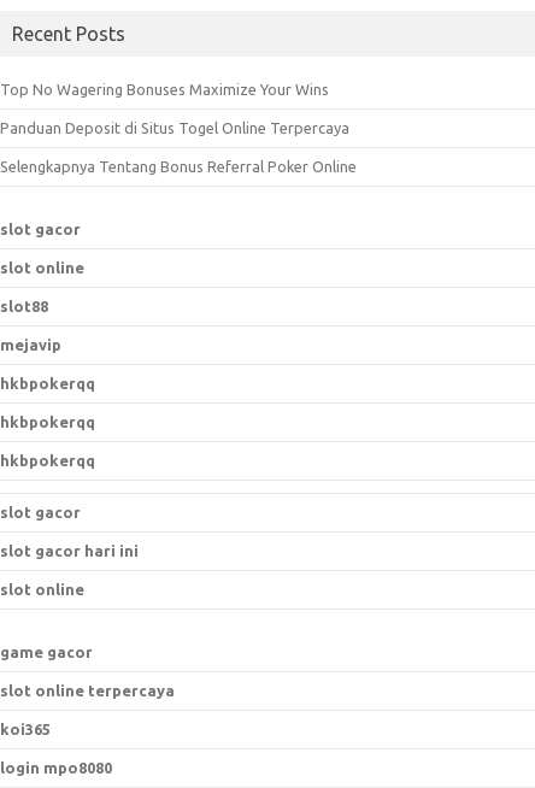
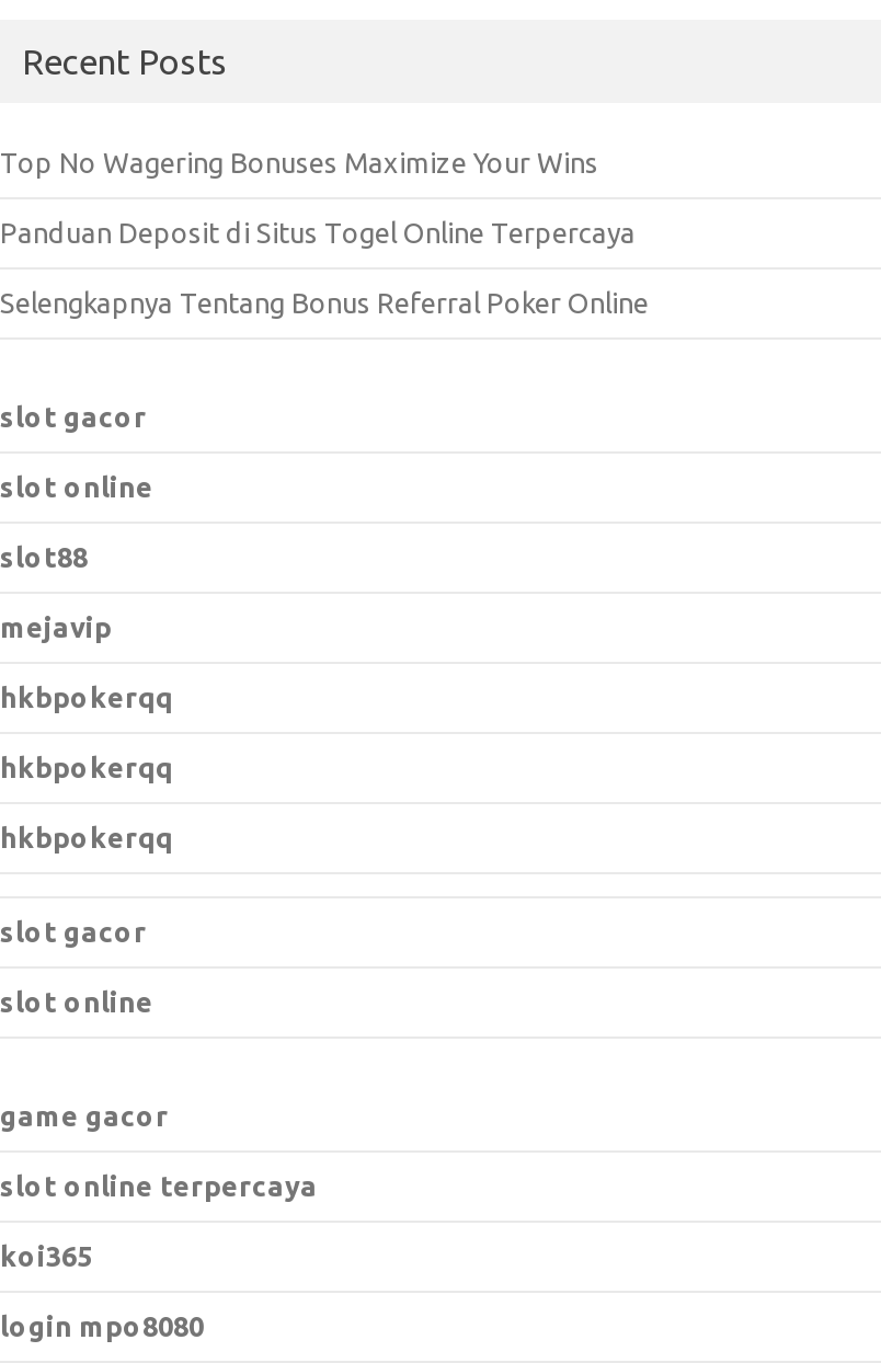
[0,542,139,559] slot gacor hari ini -> none

